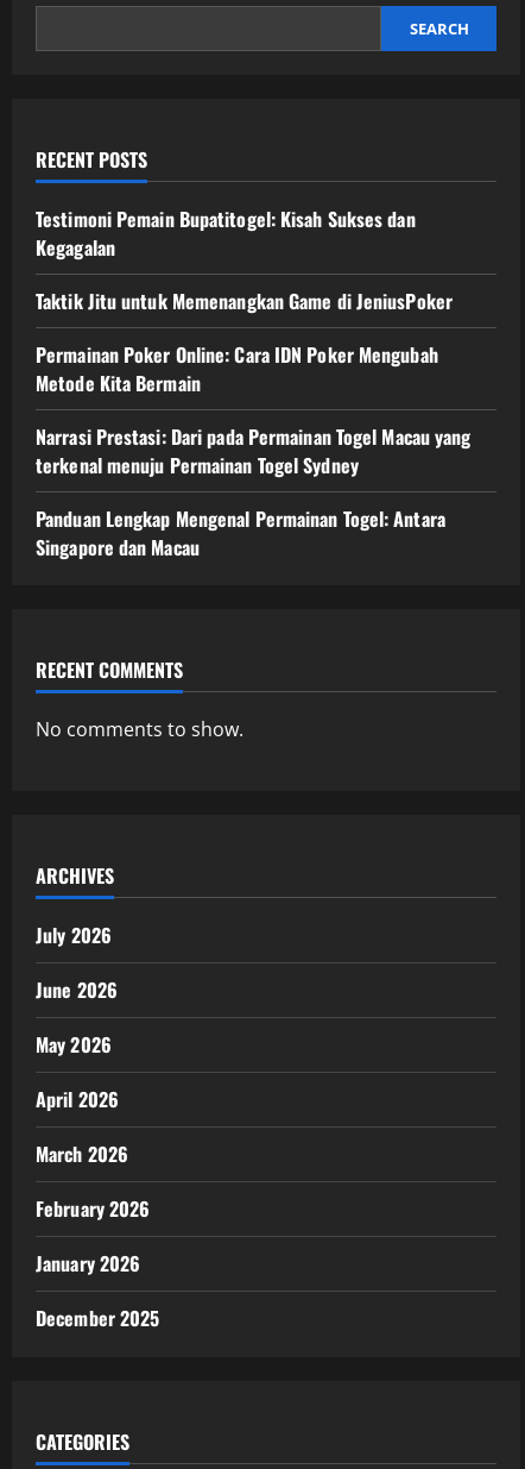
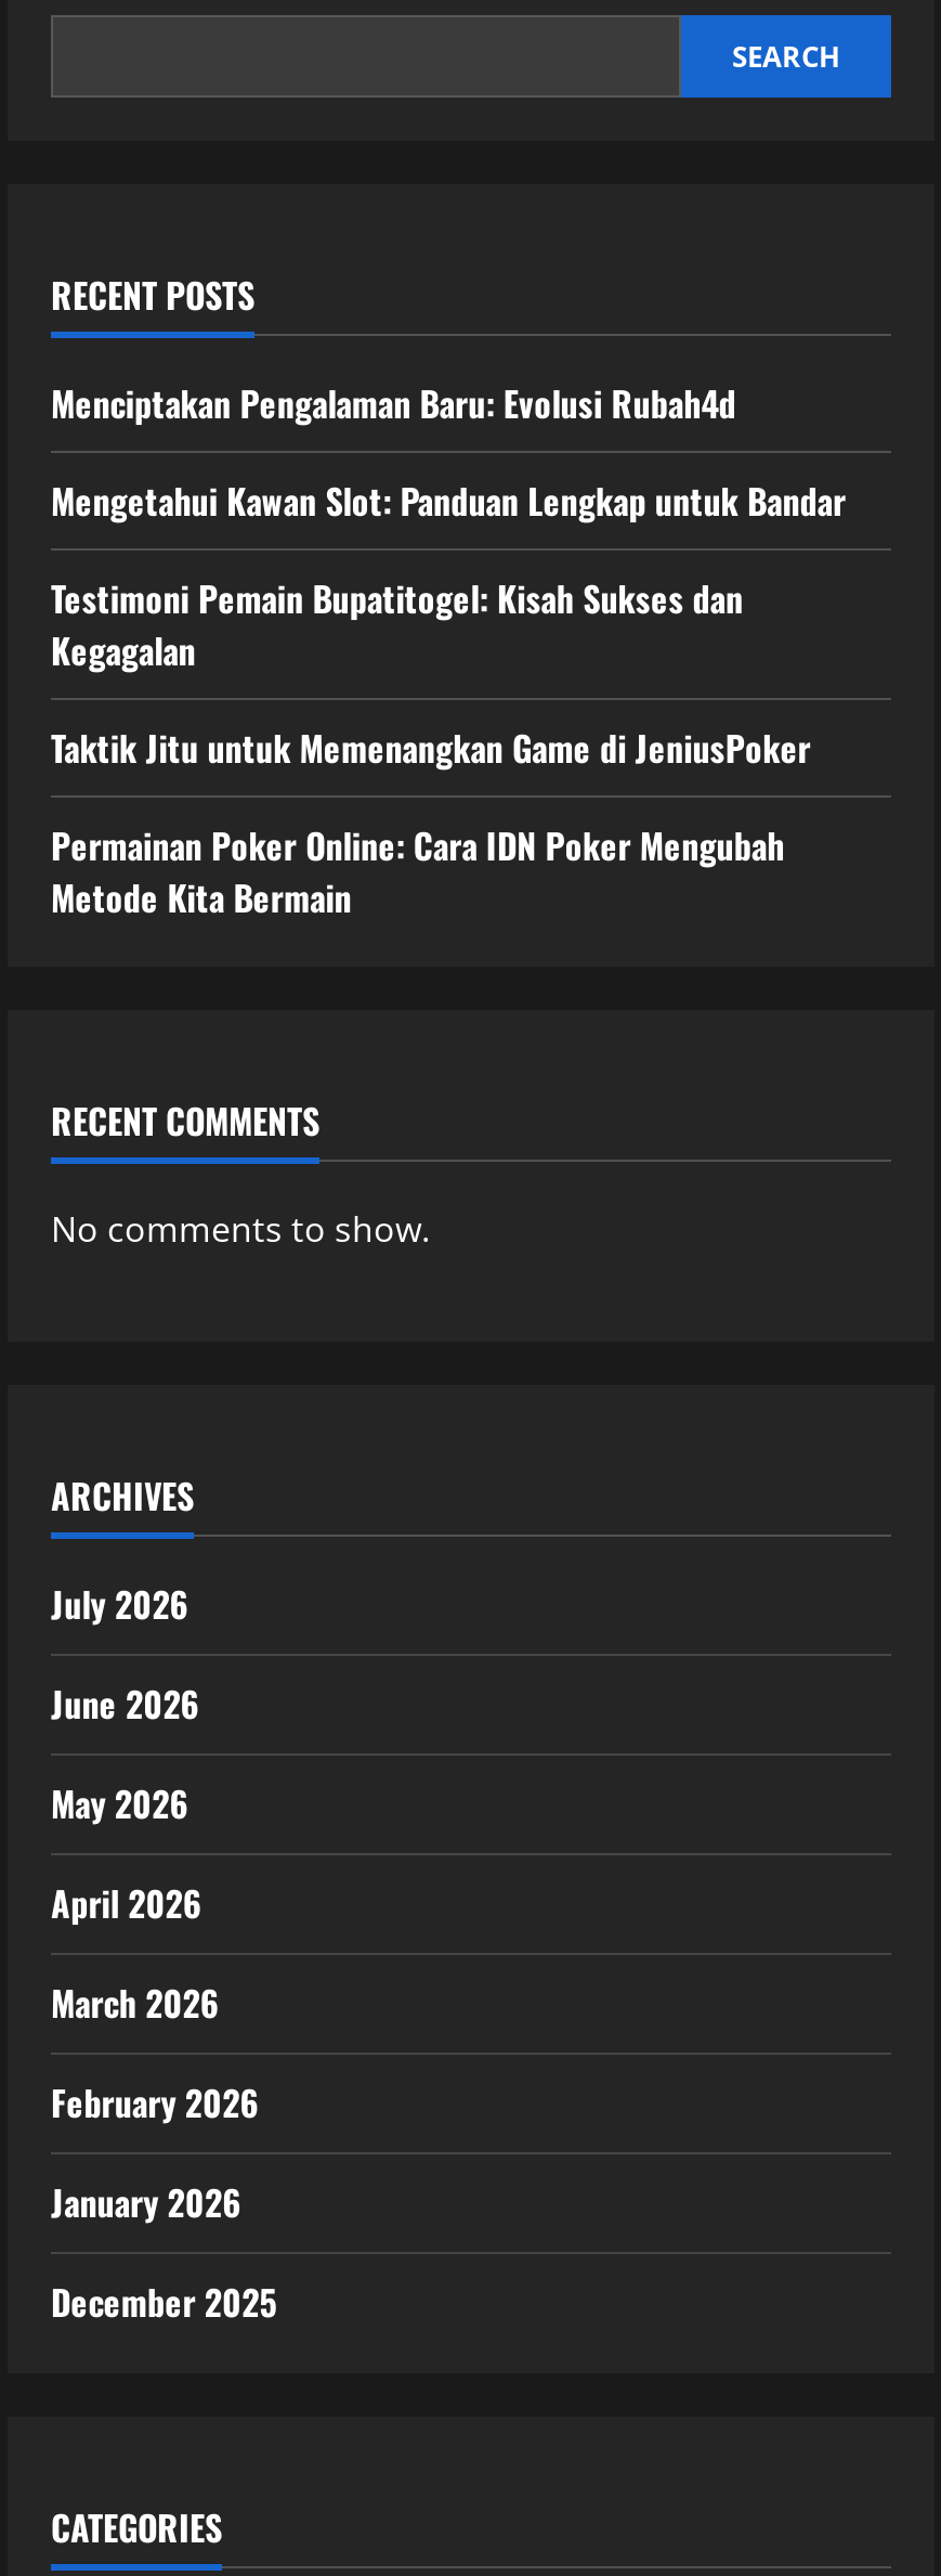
none -> [51,377,846,527] Menciptakan Pengalaman Baru: Evolusi Rubah4d | Mengetahui Kawan Slot: Panduan Lengkap untuk Bandar
moved [36,205,452,397] -> [51,572,811,923]: Testimoni Pemain Bupatitogel: Kisah Sukses dan | Kegagalan | Taktik Jitu untuk Memenangkan Game di JeniusPoker | Permainan Poker Online: Cara IDN Poker Mengubah | Metode Kita Bermain
[36,422,471,561] Narrasi Prestasi: Dari pada Permainan Togel Macau yang | terkenal menuju Permainan Togel Sydney | Panduan Lengkap Mengenal Permainan Togel: Antara | Singapore dan Macau -> none

